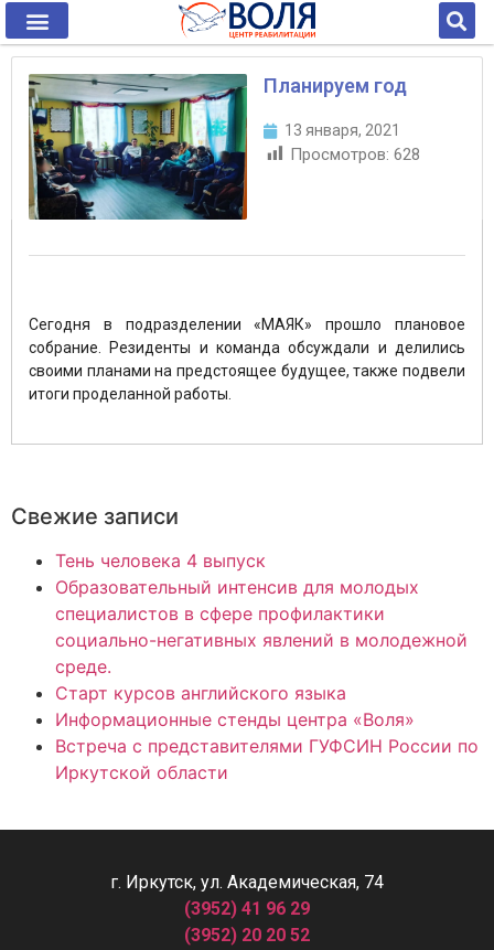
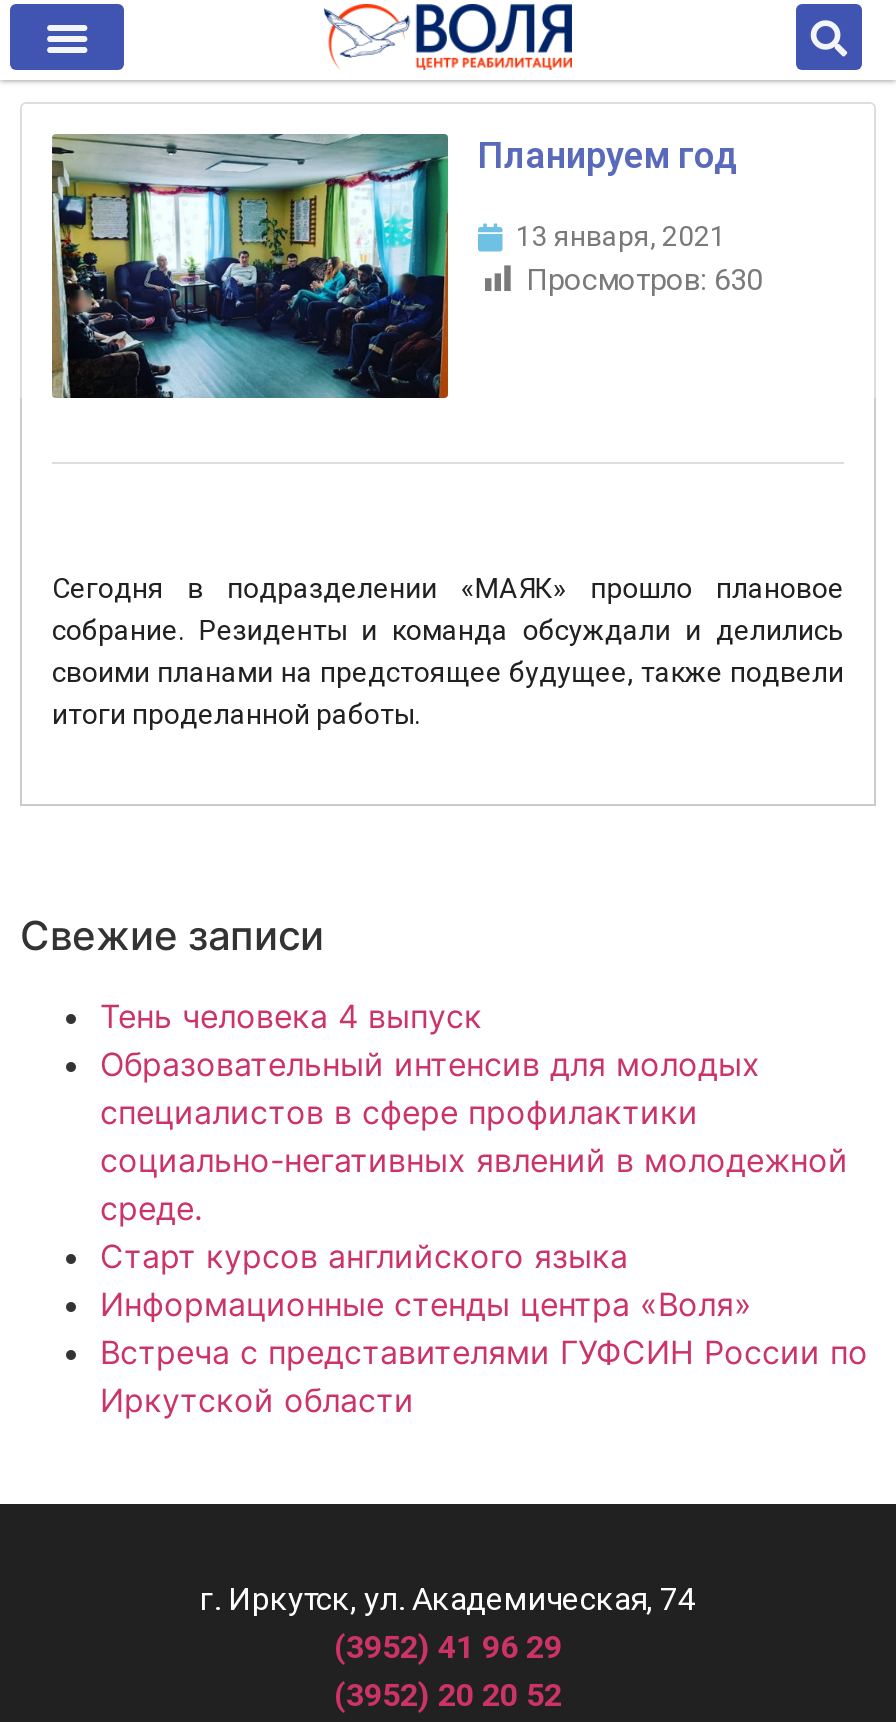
[290,145,420,164] Просмотров: 628 -> [526,262,762,298] Просмотров: 630

